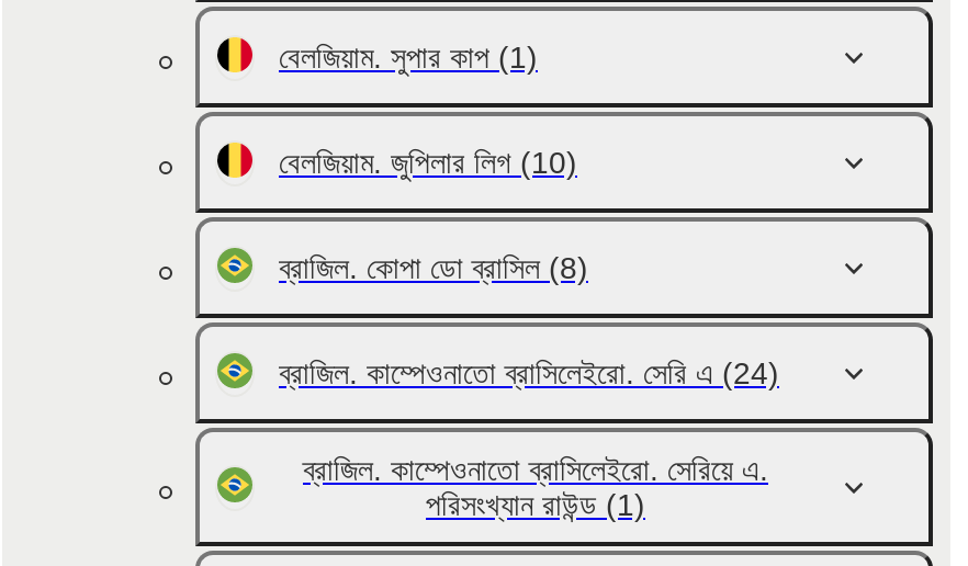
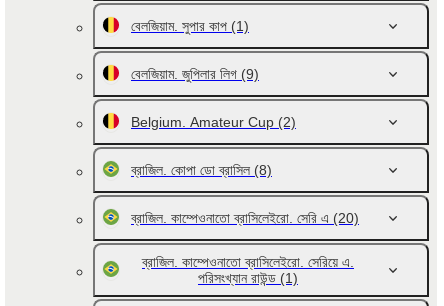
[279,145,577,180] বেলজিয়াম. জুপিলার লিগ (10) -> [131,66,296,130] বেলজিয়াম. জুপিলার লিগ (9) | Belgium. Amateur Cup (2)
[279,355,779,390] ব্রাজিল. কাম্পেওনাতো ব্রাসিলেইরো. সেরি এ (24) -> [131,210,359,226] ব্রাজিল. কাম্পেওনাতো ব্রাসিলেইরো. সেরি এ (20)

